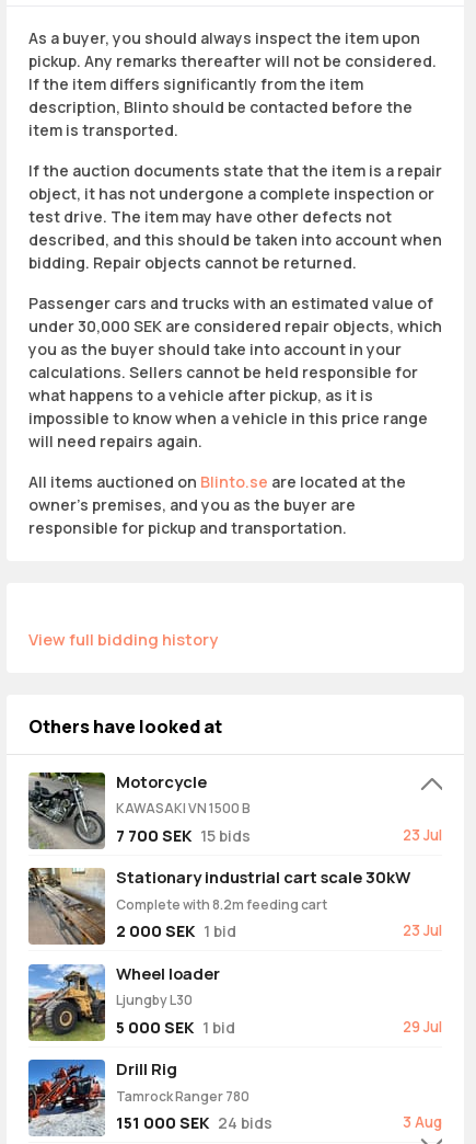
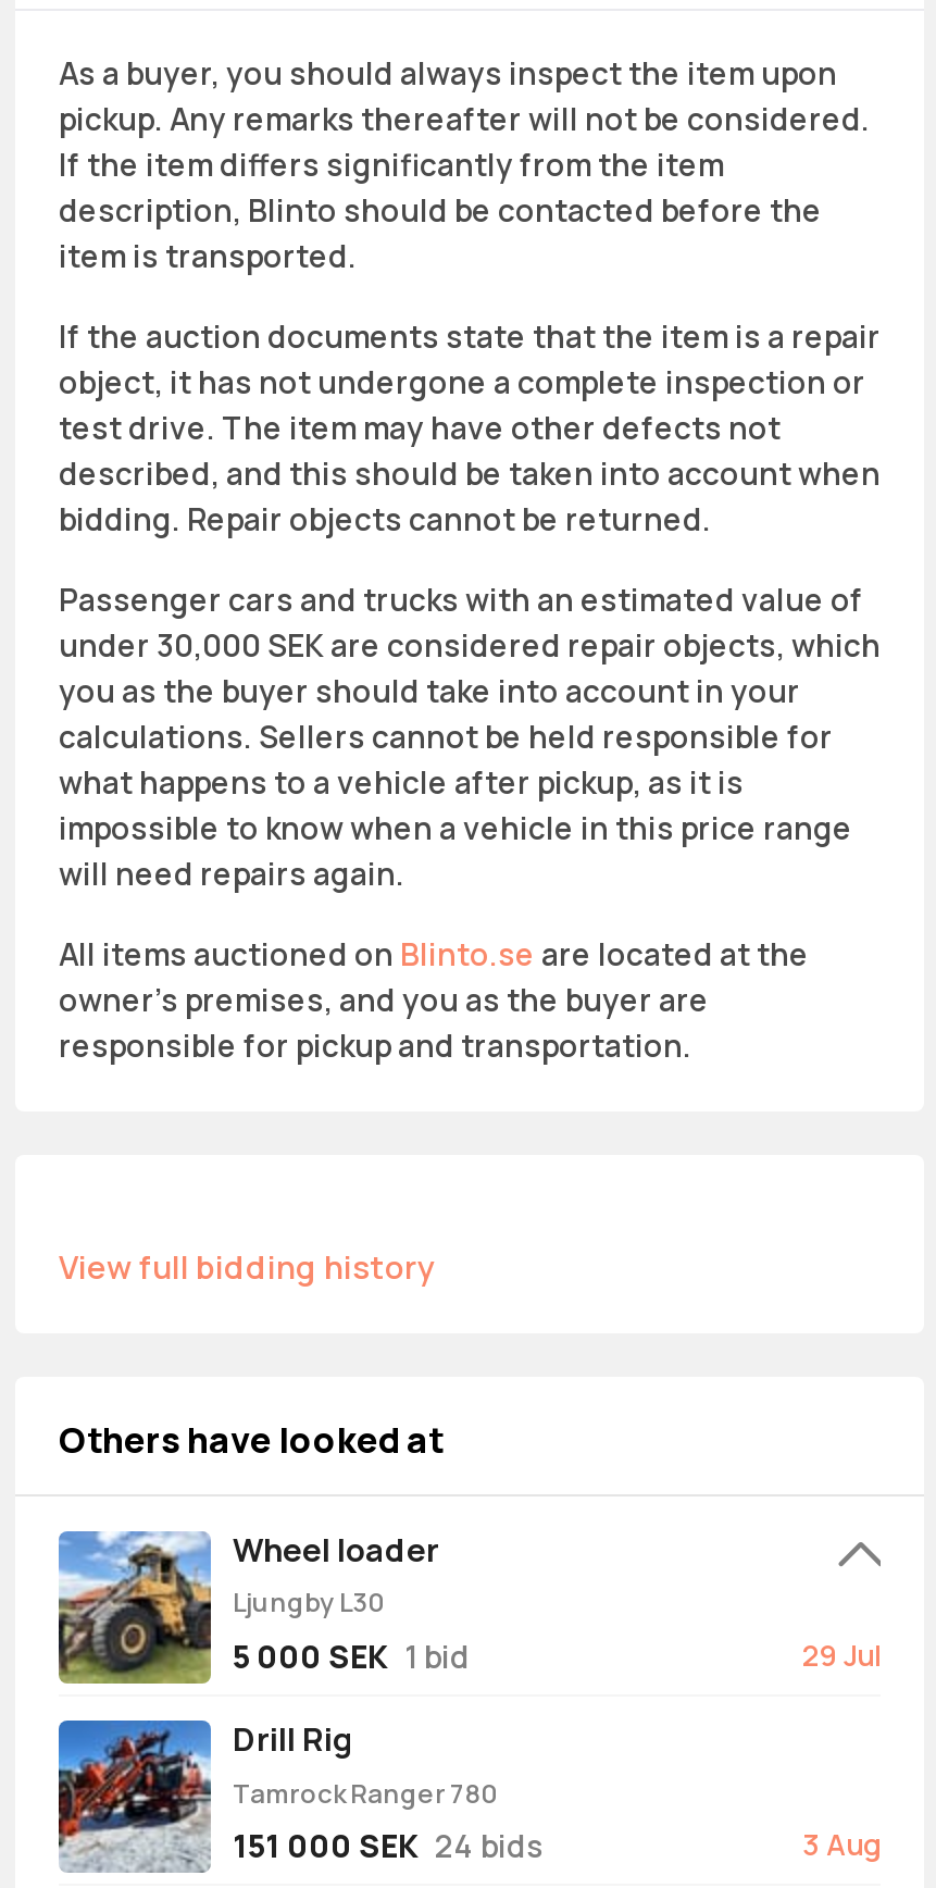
[27,770,442,941] [image] | Motorcycle | KAWASAKI VN 1500 B | 7 700 | 15 bids | 23 Jul | Stationary industrial cart scale 30kW | Complete with 8.2m feeding cart | 2 000 | 1 bid | 23 Jul -> none
[27,867,101,945] [image] -> none

